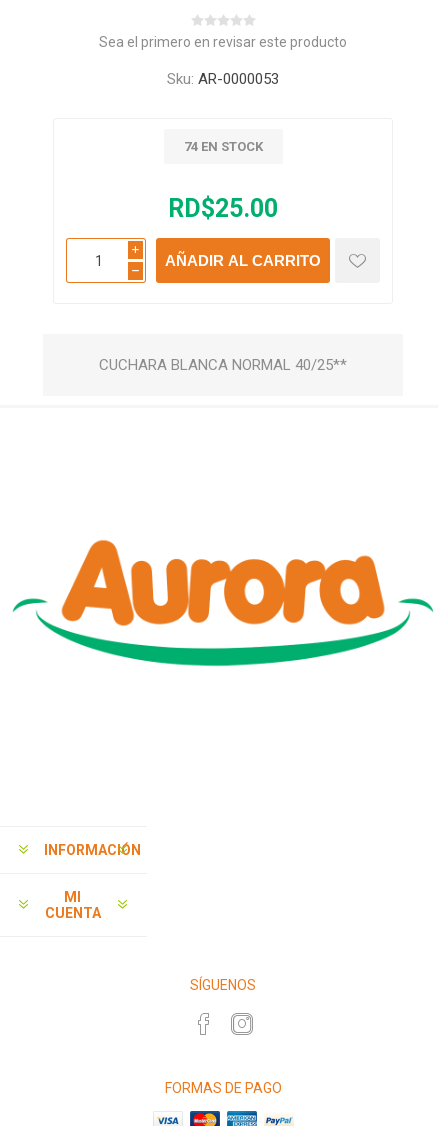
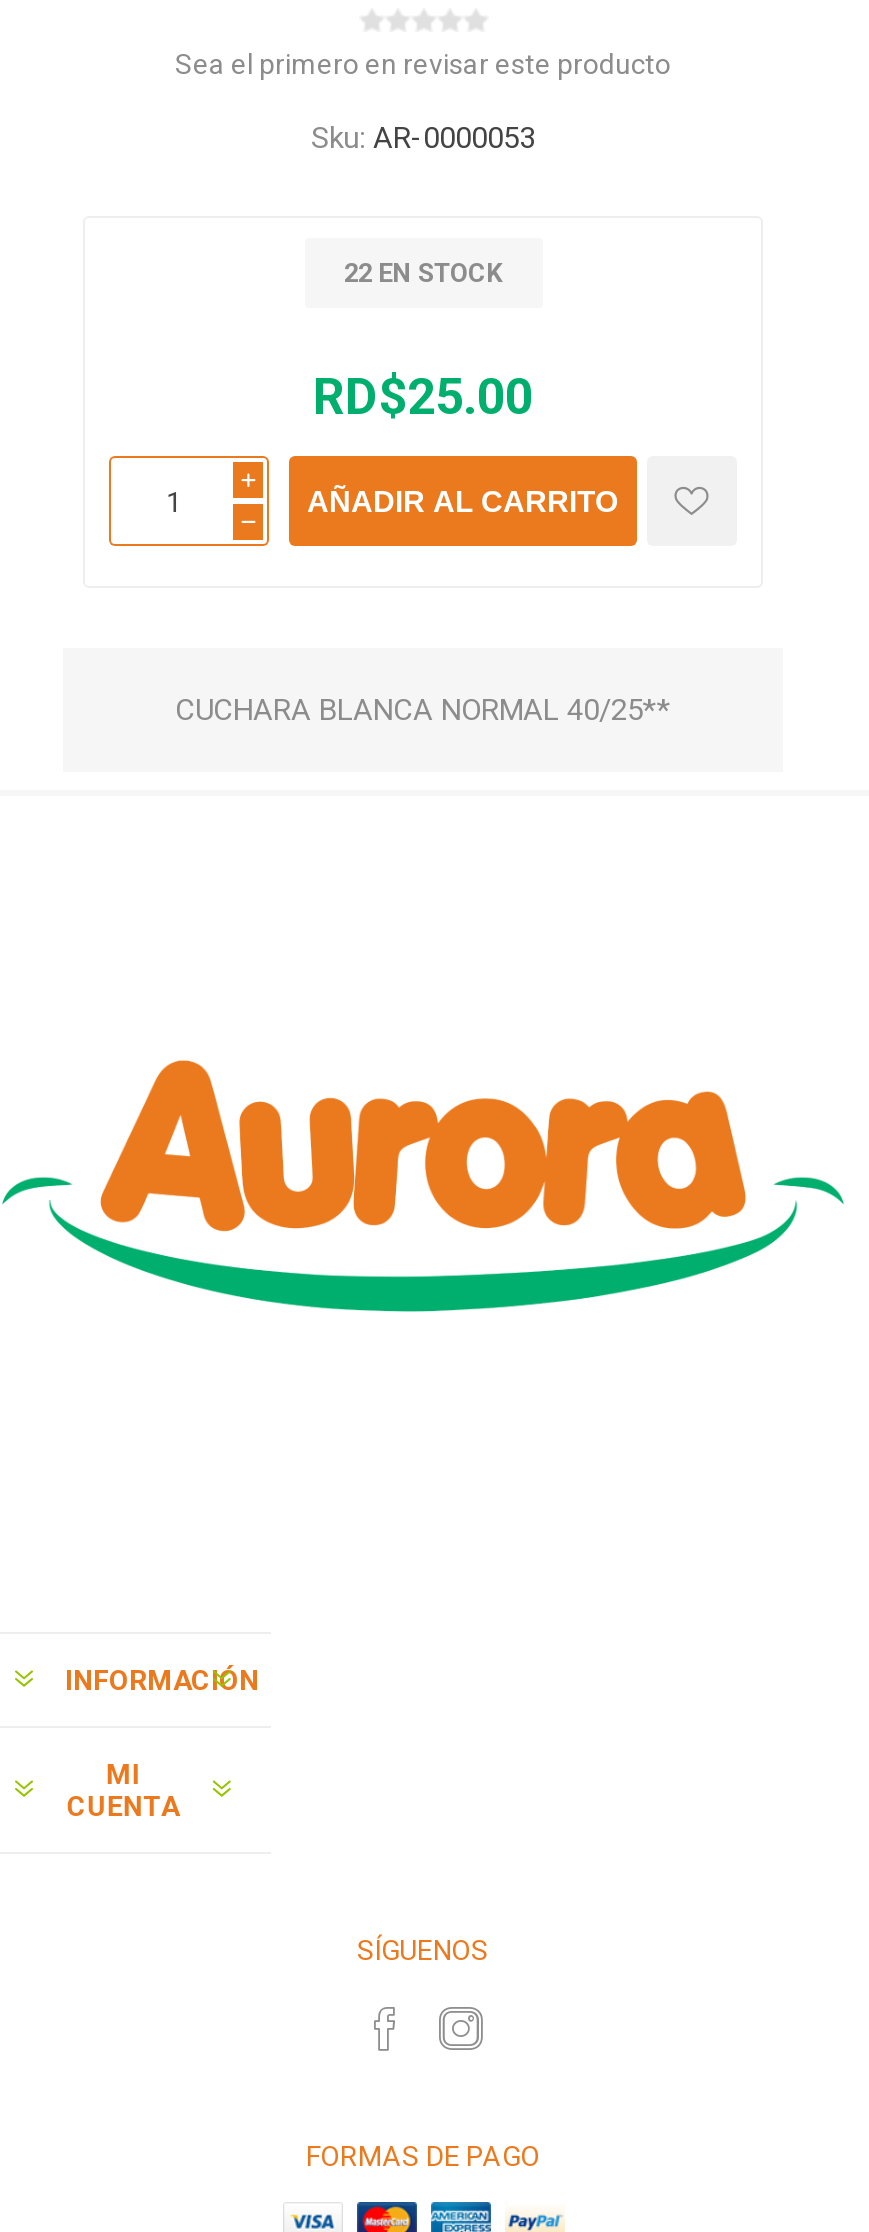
[183,139,262,154] 74 EN STOCK -> [344,259,502,289] 22 EN STOCK

